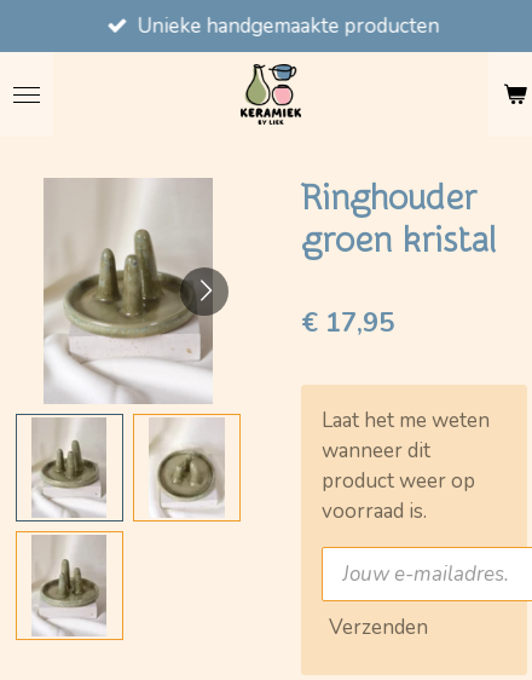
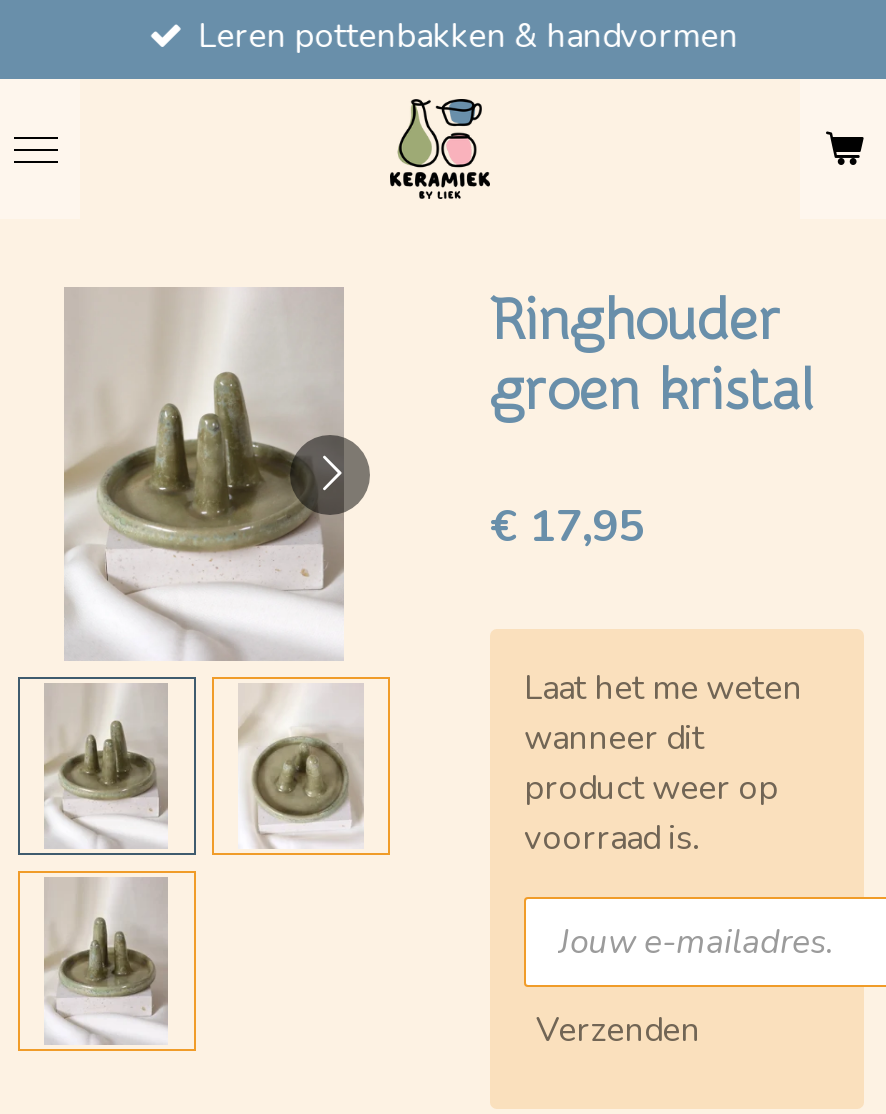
[137,12,439,40] Unieke handgemaakte producten -> [198,13,738,59] Leren pottenbakken & handvormen

